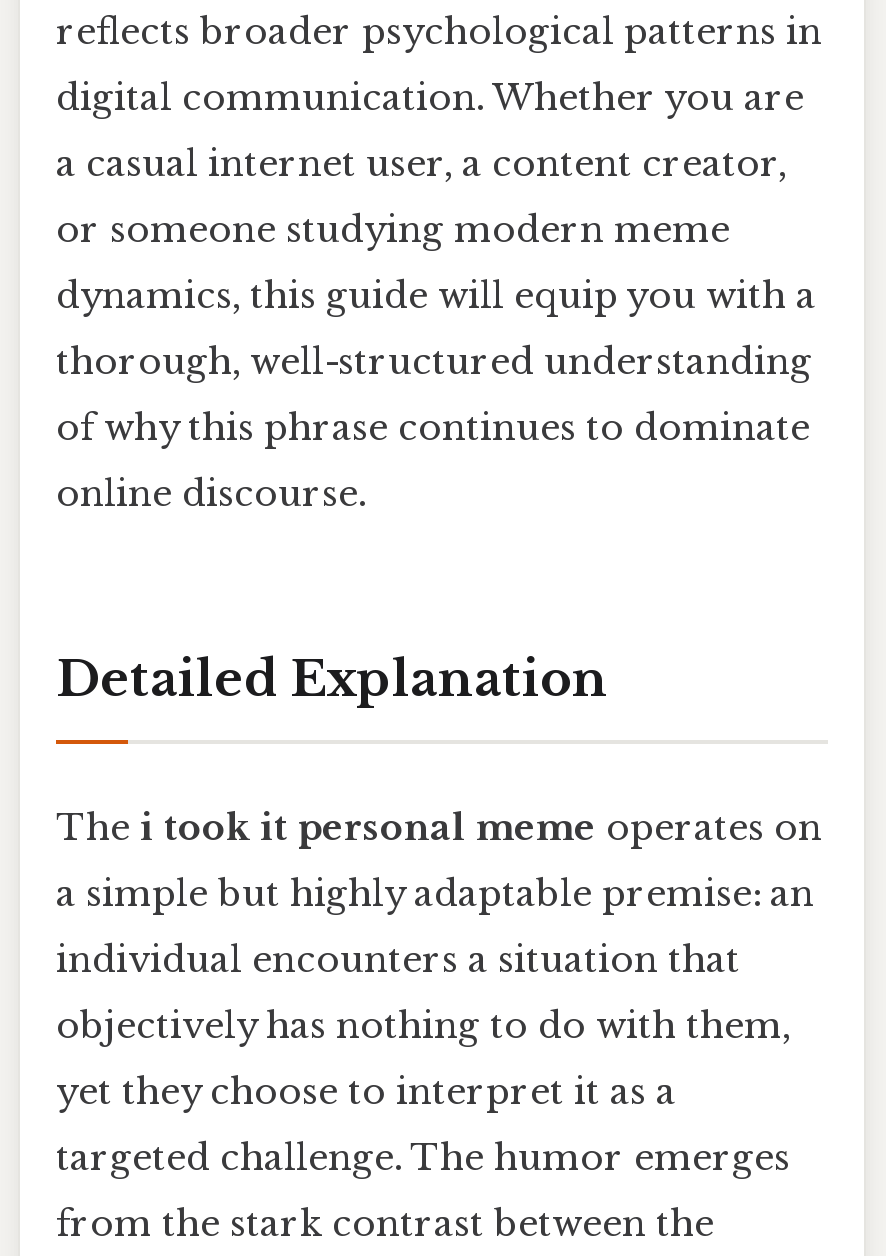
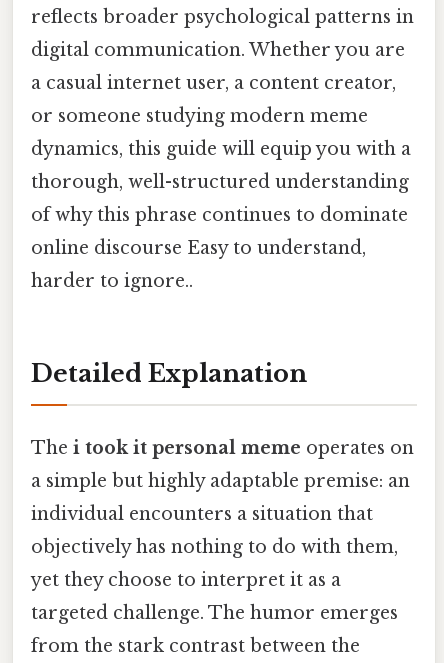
[56,472,366,516] online discourse. -> [31,237,366,292] online discourse Easy to understand, | harder to ignore..

